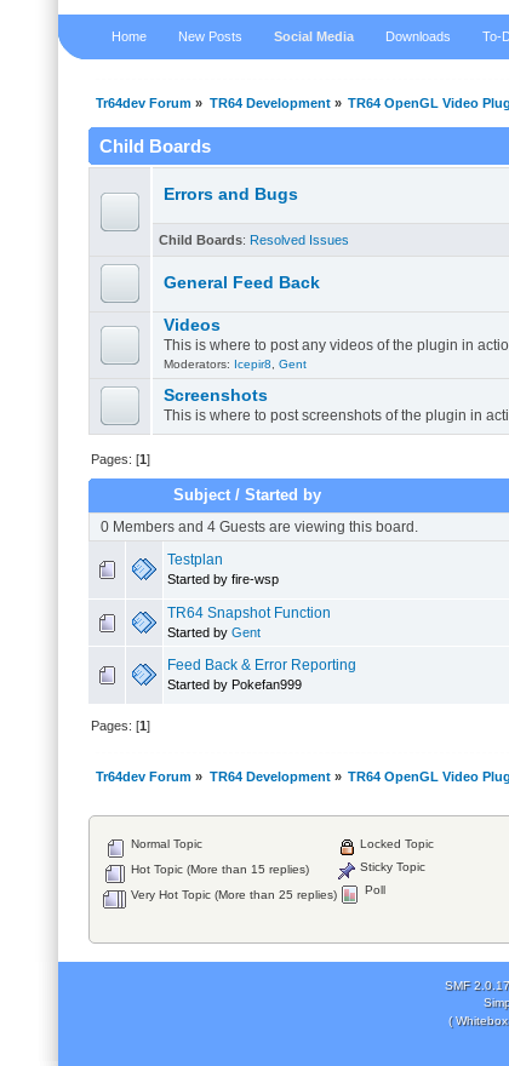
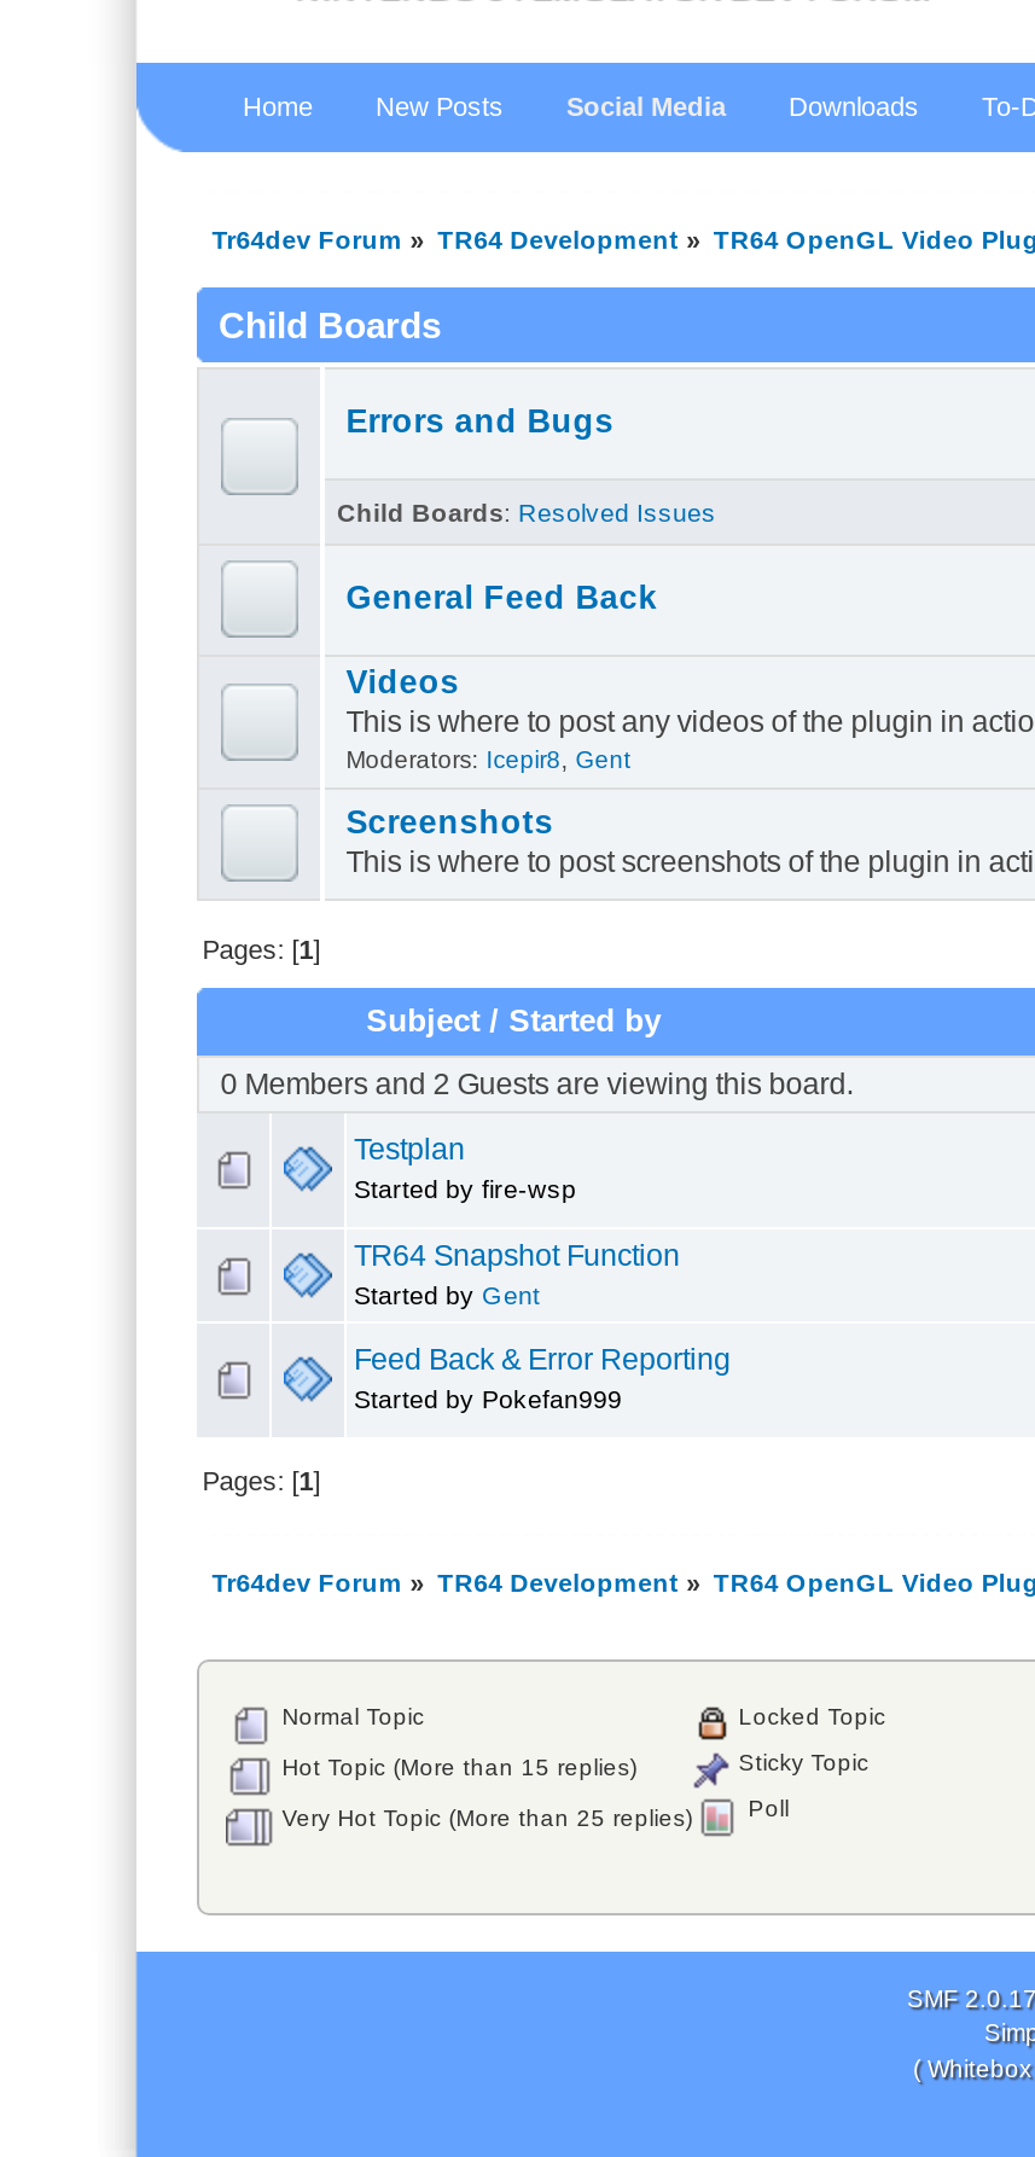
[100,518,418,535] 0 Members and 4 Guests are viewing this board. -> [220,1067,853,1101] 0 Members and 2 Guests are viewing this board.

